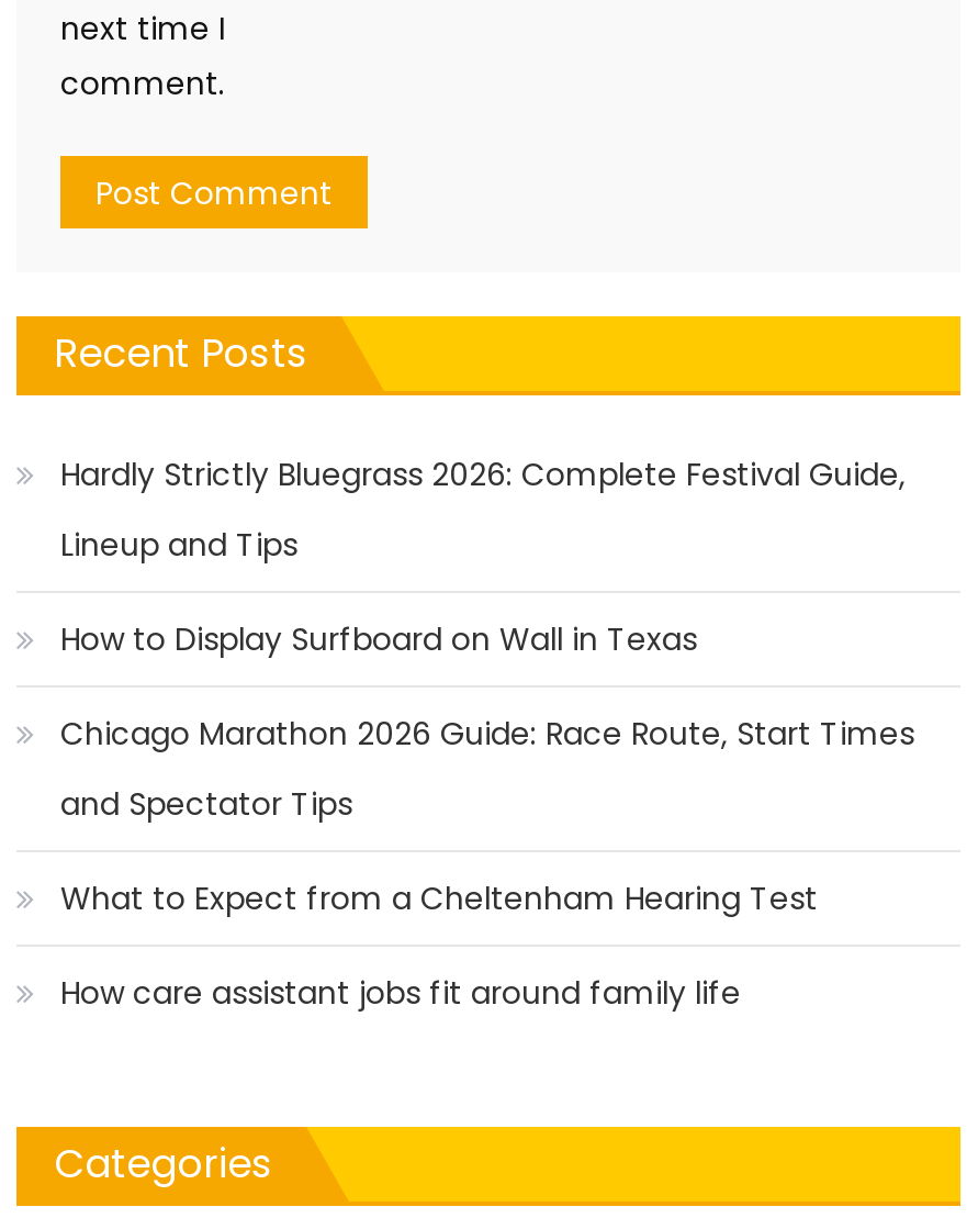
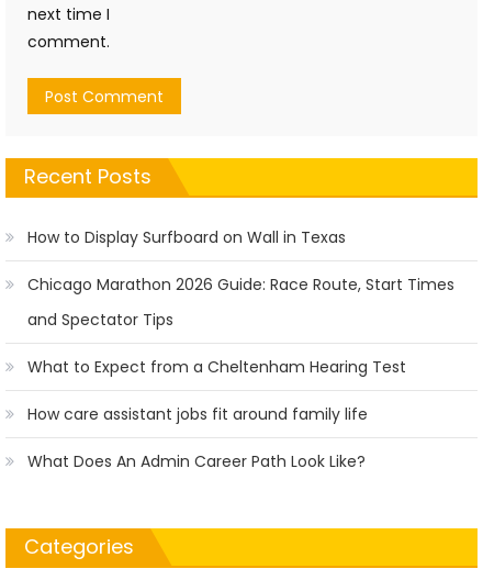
[60,453,906,567] Hardly Strictly Bluegrass 2026: Complete Festival Guide, | Lineup and Tips -> none
moved [60,617,914,1015] -> [27,226,454,425]: How to Display Surfboard on Wall in Texas | Chicago Marathon 2026 Guide: Race Route, Start Times | and Spectator Tips | What to Expect from a Cheltenham Hearing Test | How care assistant jobs fit around family life
none -> [27,450,366,472] What Does An Admin Career Path Look Like?

